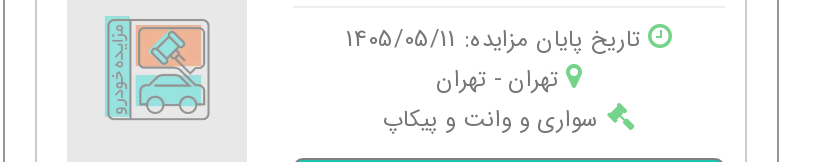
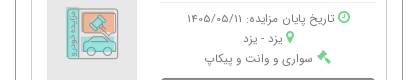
[436,62,558,98] تهران - تهران -> [242,30,281,48] یزد - یزد

